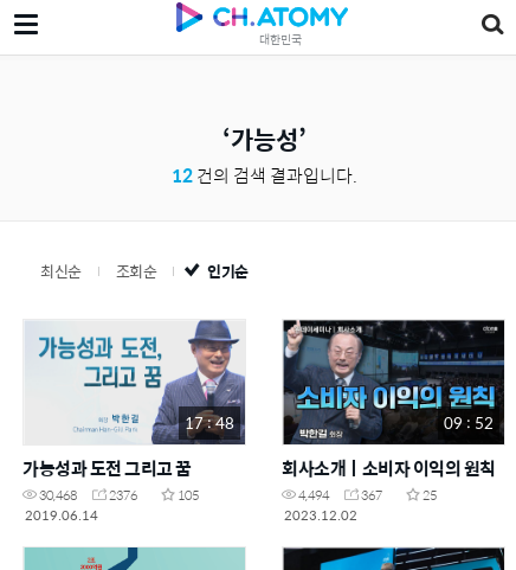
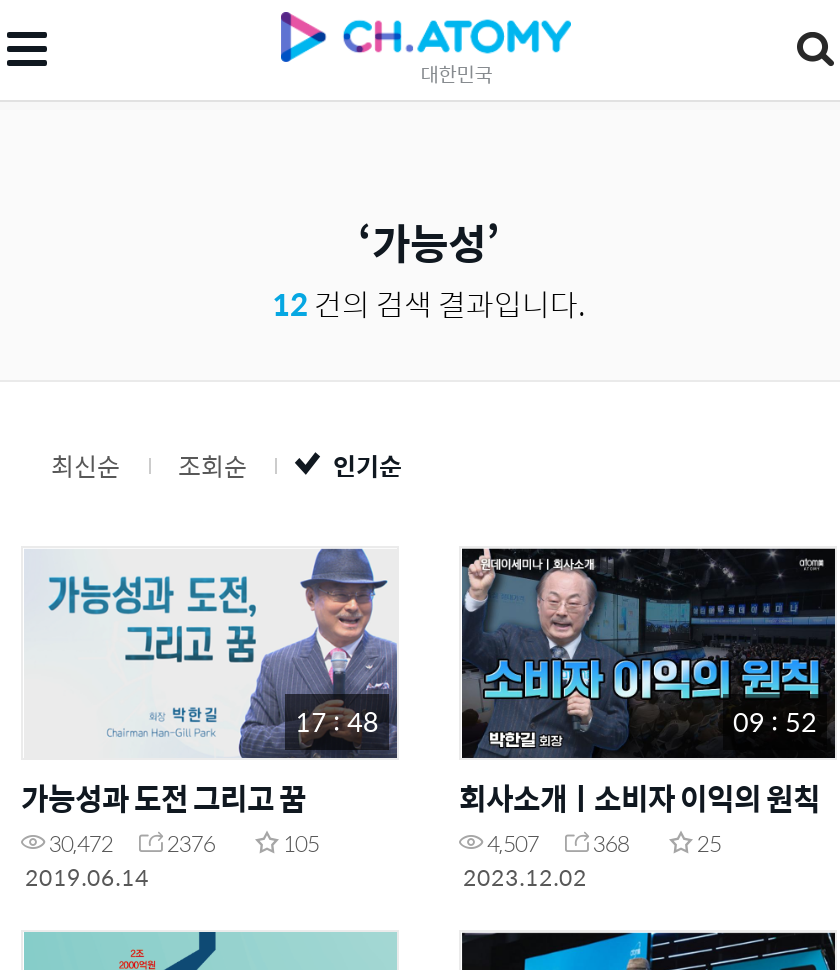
[39,484,77,504] 30,468 -> [49,825,113,859] 30,472
[298,484,329,504] 4,494 -> [487,825,539,859] 4,507
[361,484,382,504] 367 -> [593,825,629,859] 368

